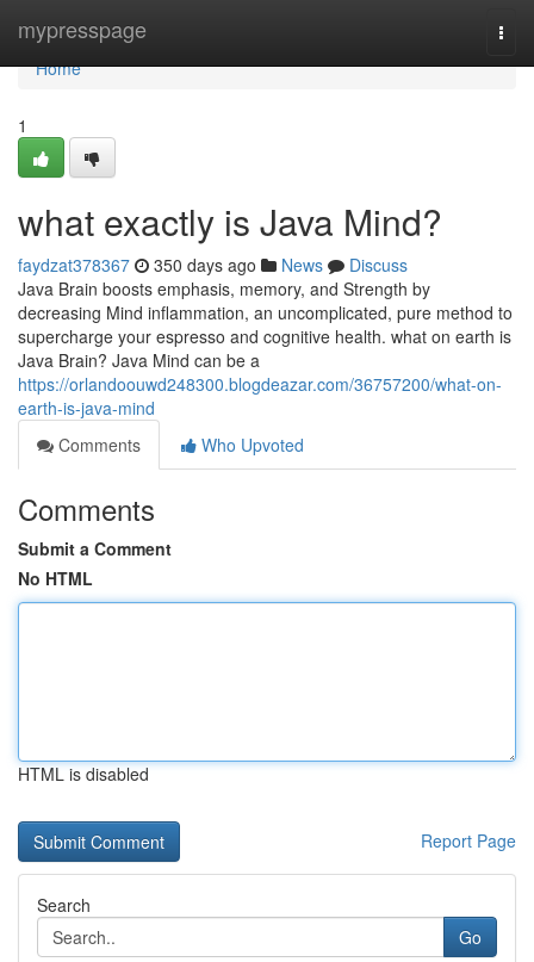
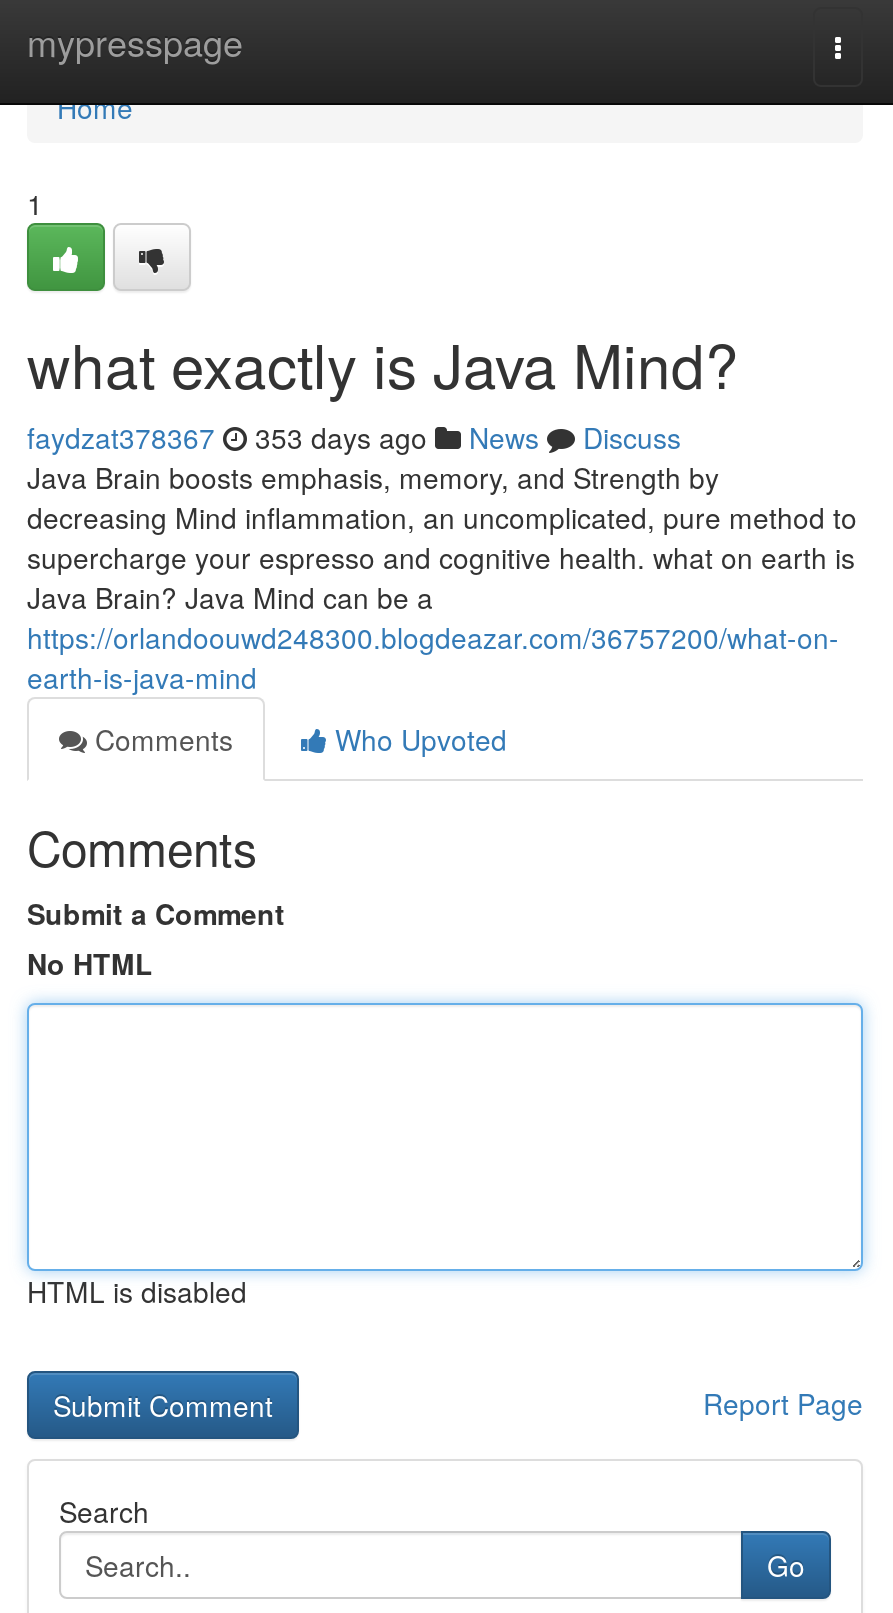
[18,253,408,277] faydzat378367 350 days ago News Discuss -> [27,417,681,457] faydzat378367 353 days ago News Discuss

